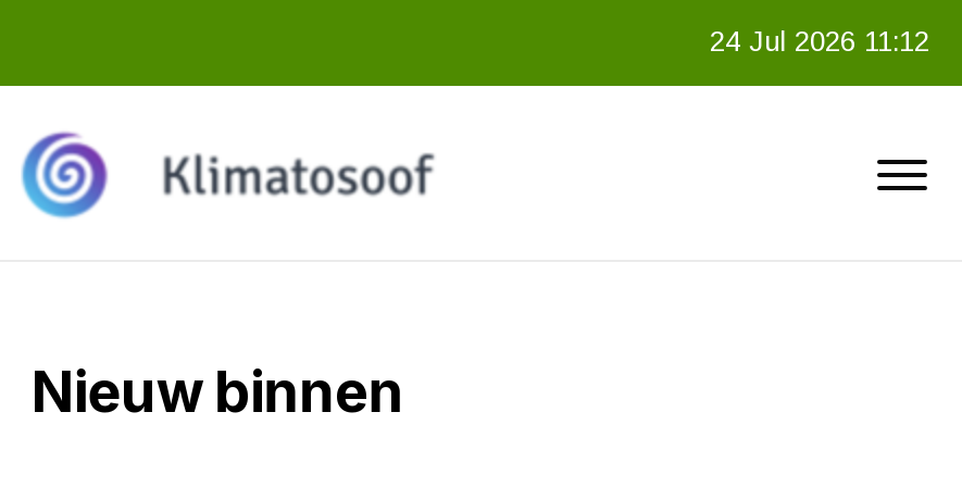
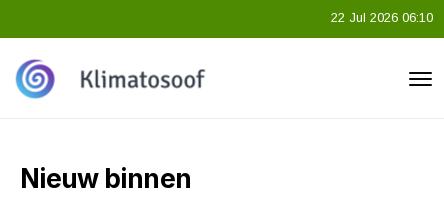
[710,25,929,58] 24 Jul 2026 11:12 -> [331,10,433,25] 22 Jul 2026 06:10

